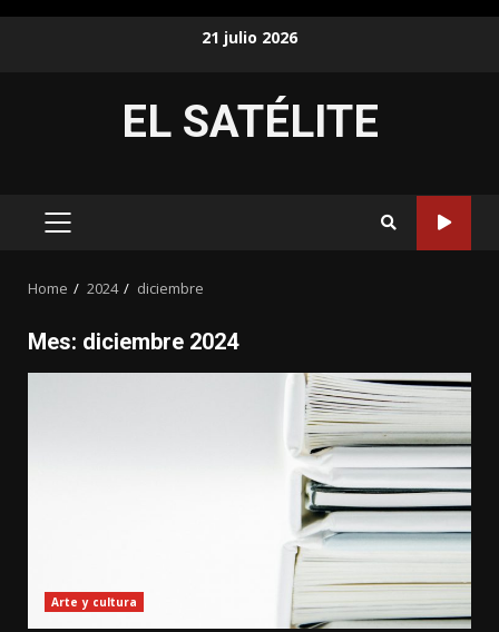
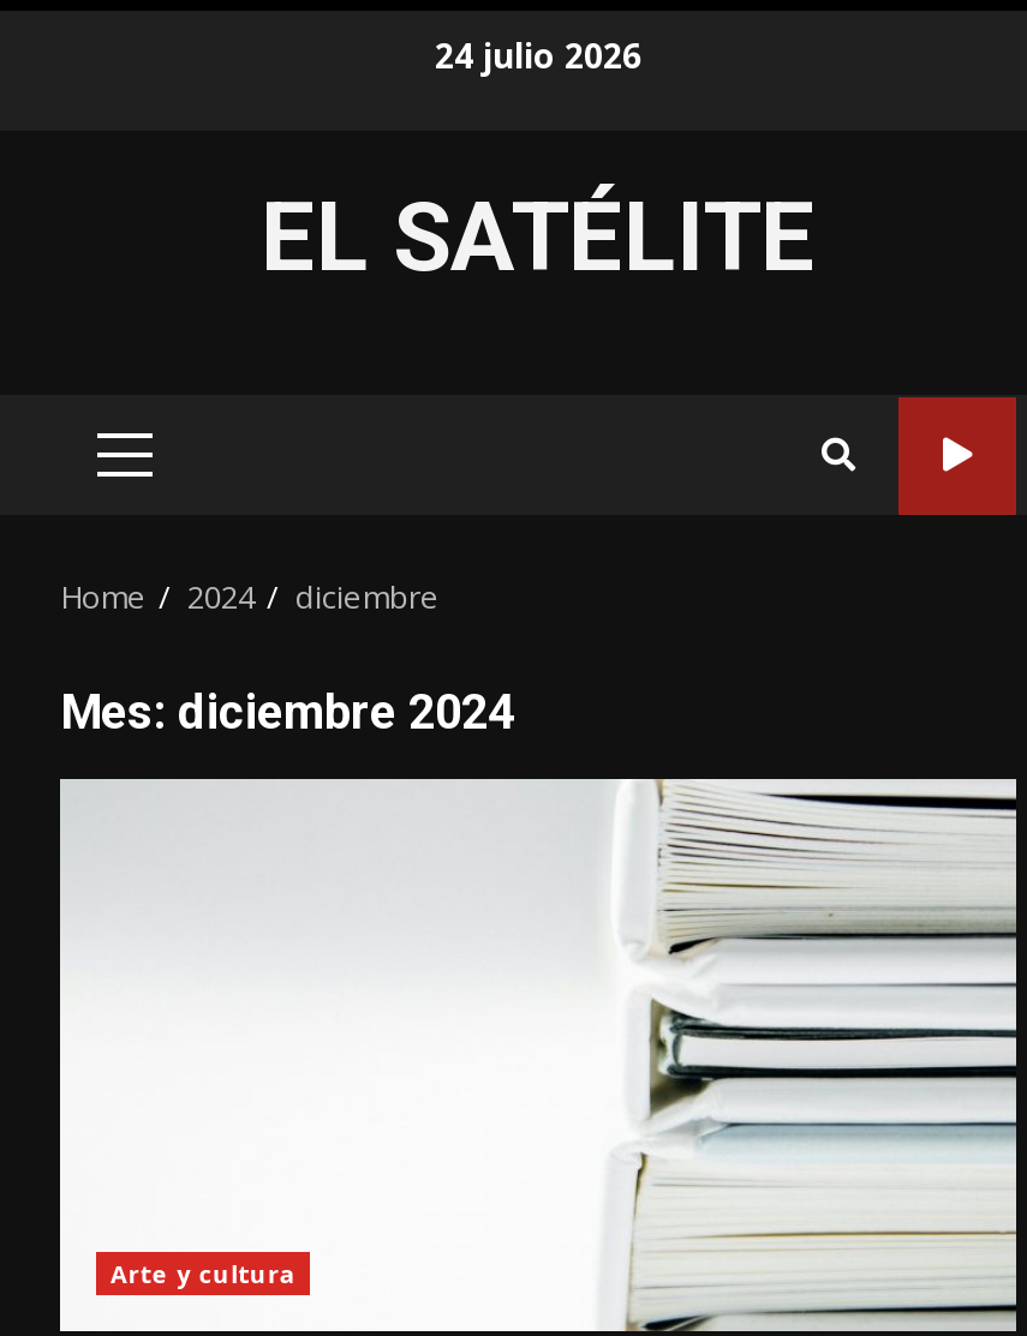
[202,26,297,47] 21 julio 2026 -> [435,31,641,77] 24 julio 2026

